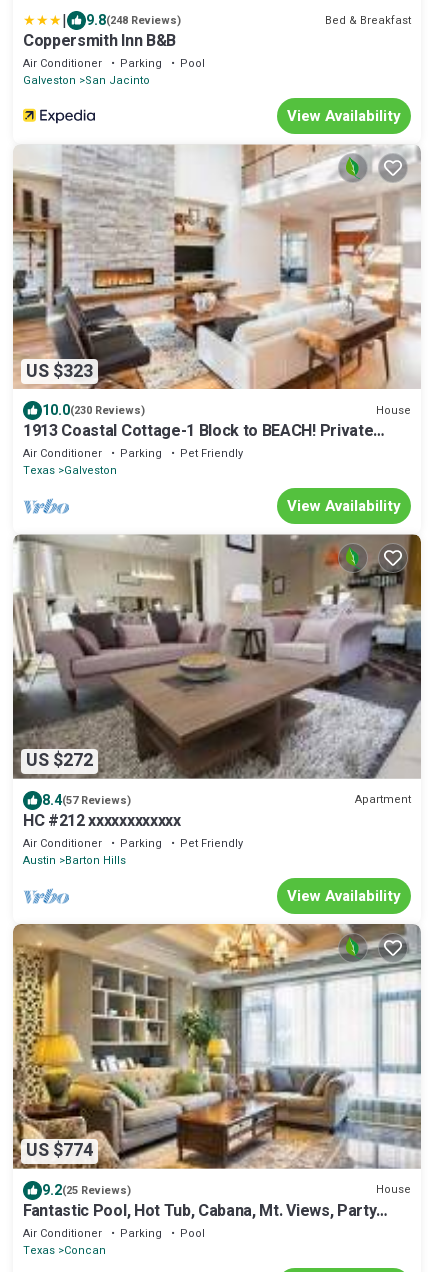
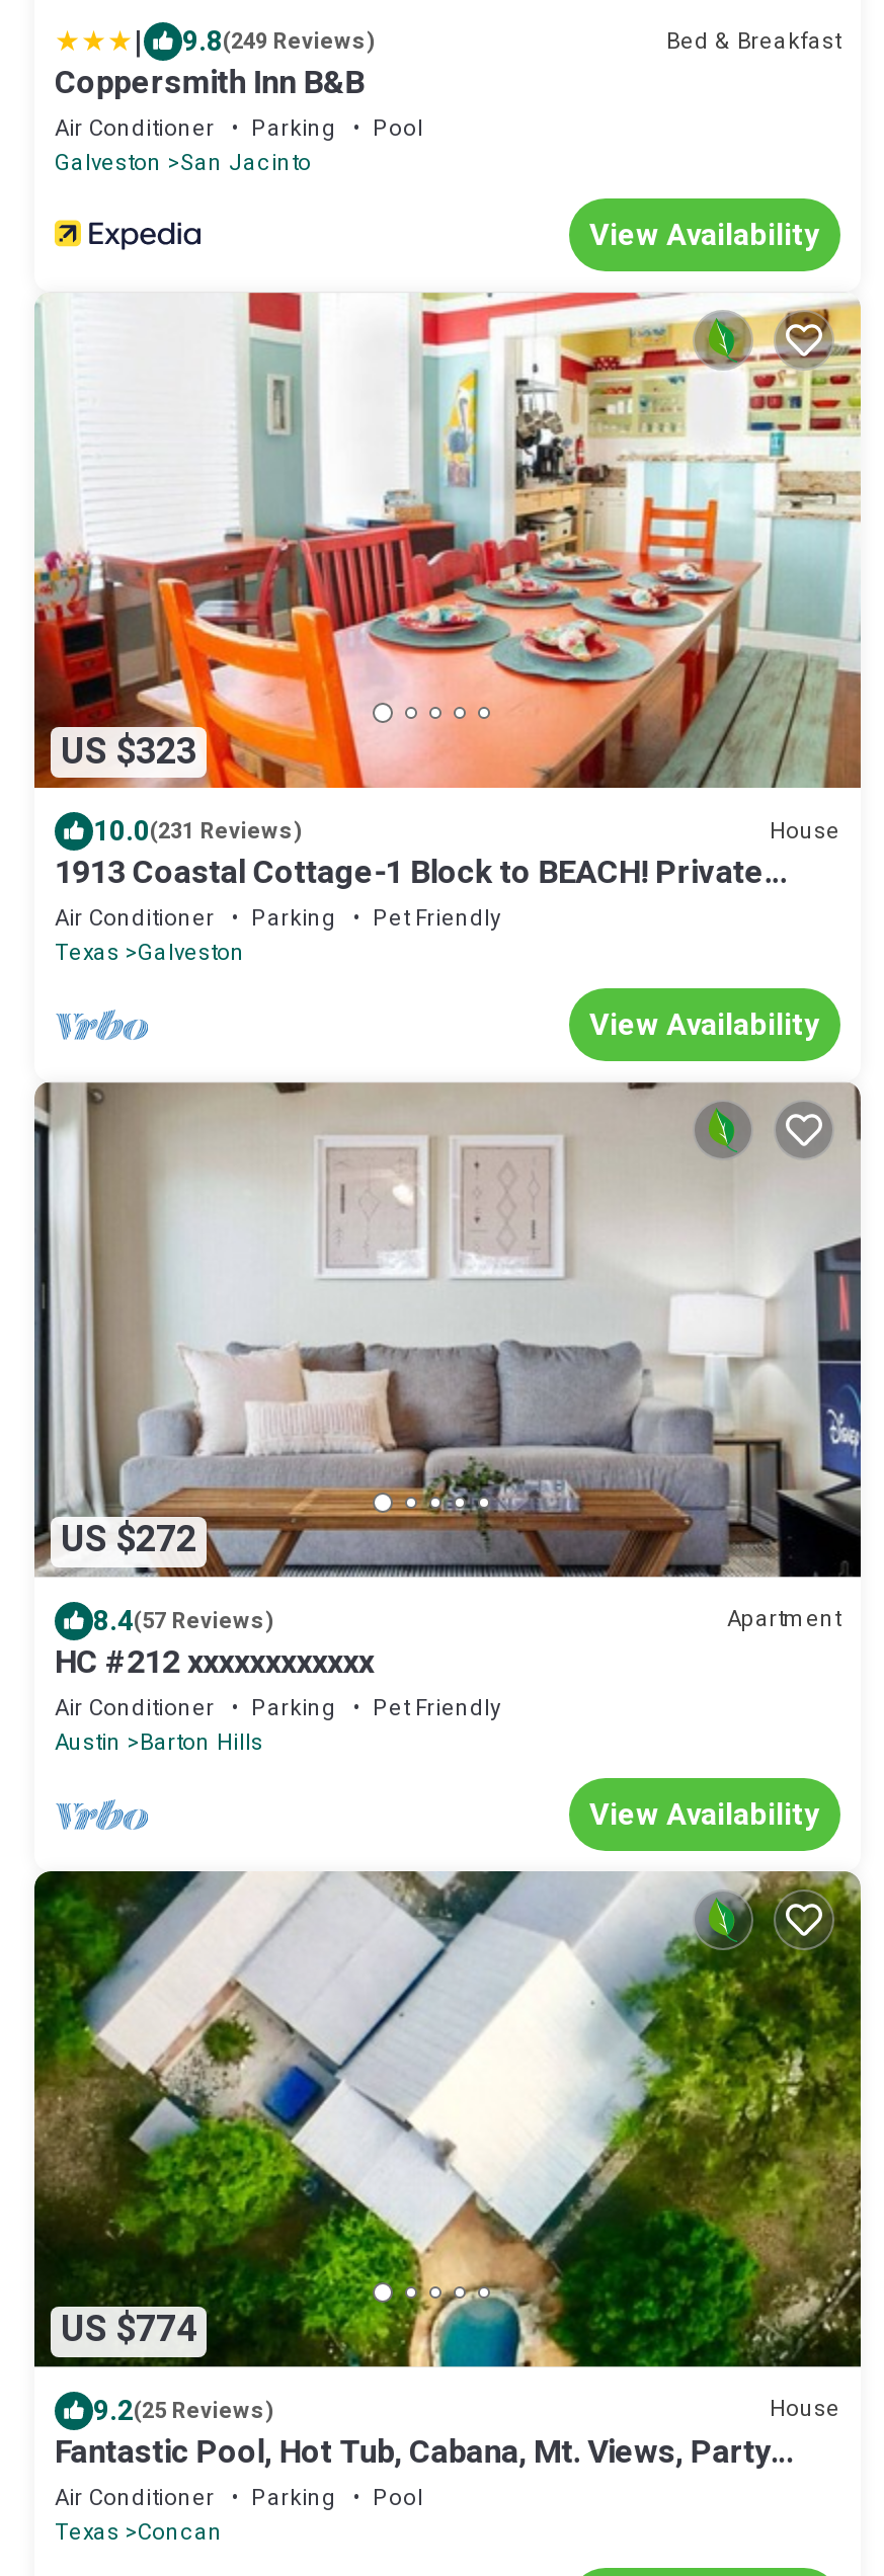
[86,10,181,31] 9.8(248 Reviews) -> [182,21,375,64] 9.8(249 Reviews)
[12,144,421,421] [image] | 10.0(230 Reviews) -> [32,292,863,853] [image] | 10.0(231 Reviews)
[13,534,422,779] [image] -> [32,1081,863,1578] [image]
[12,923,422,1170] [image] -> [32,1869,863,2369] [image]

